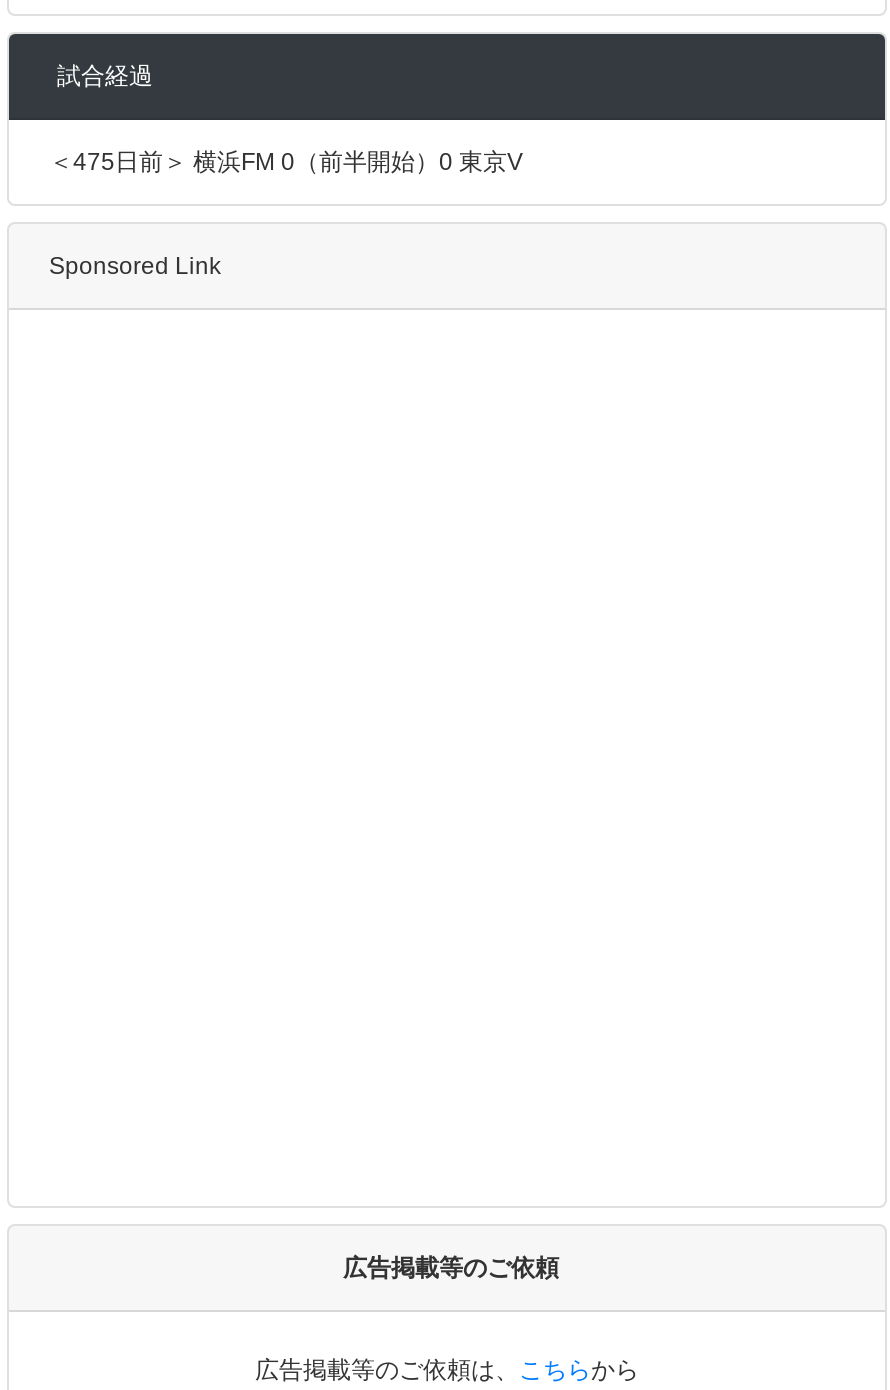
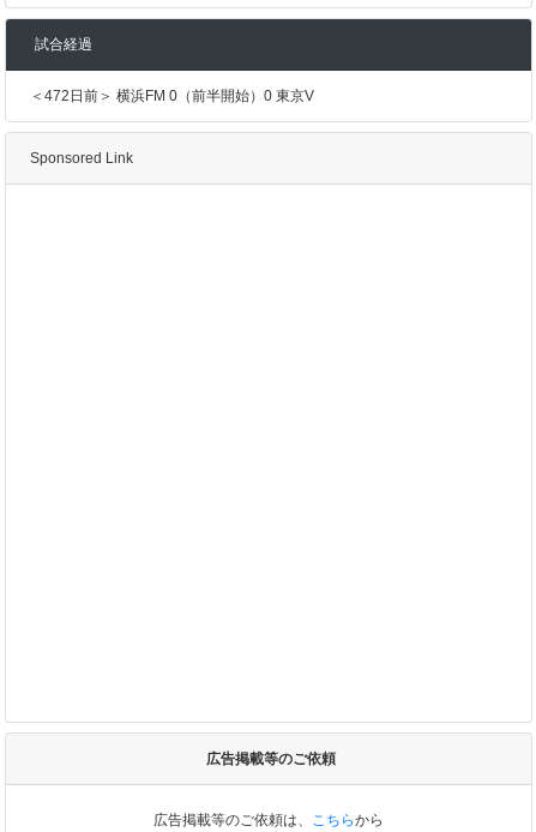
[49,148,523,176] ＜475日前＞ 横浜FM 0（前半開始）0 東京V -> [30,88,314,104] ＜472日前＞ 横浜FM 0（前半開始）0 東京V

